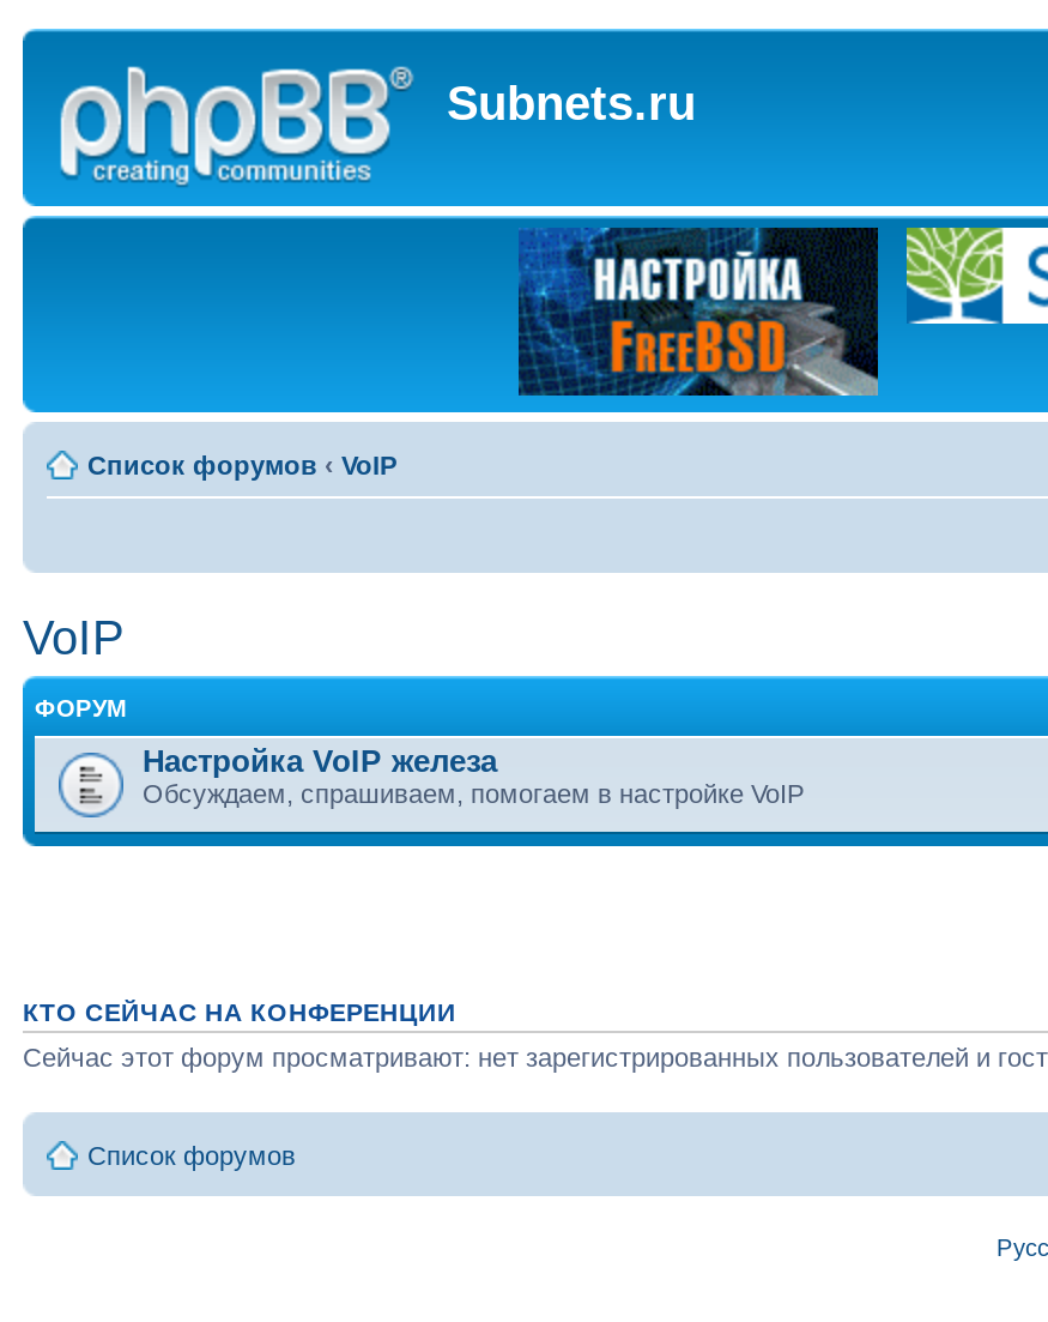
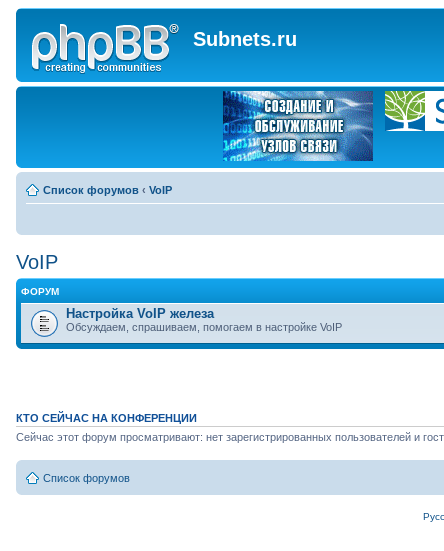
[516,225,880,398] [image] -> [223,90,373,162] [image]

